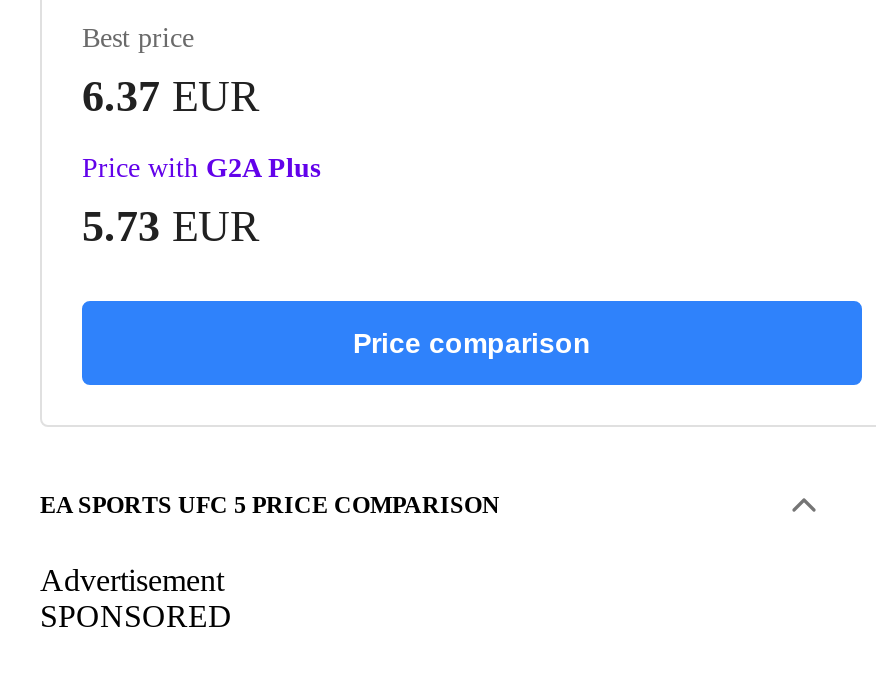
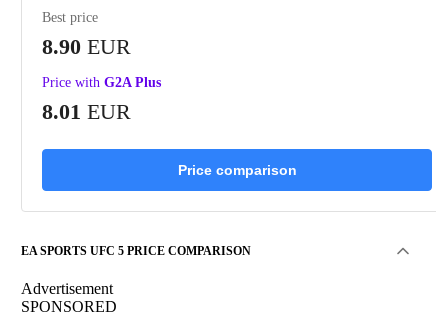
[82,71,260,121] 6.37 EUR -> [42,34,131,59] 8.90 EUR
[82,201,260,251] 5.73 EUR -> [42,99,131,124] 8.01 EUR

